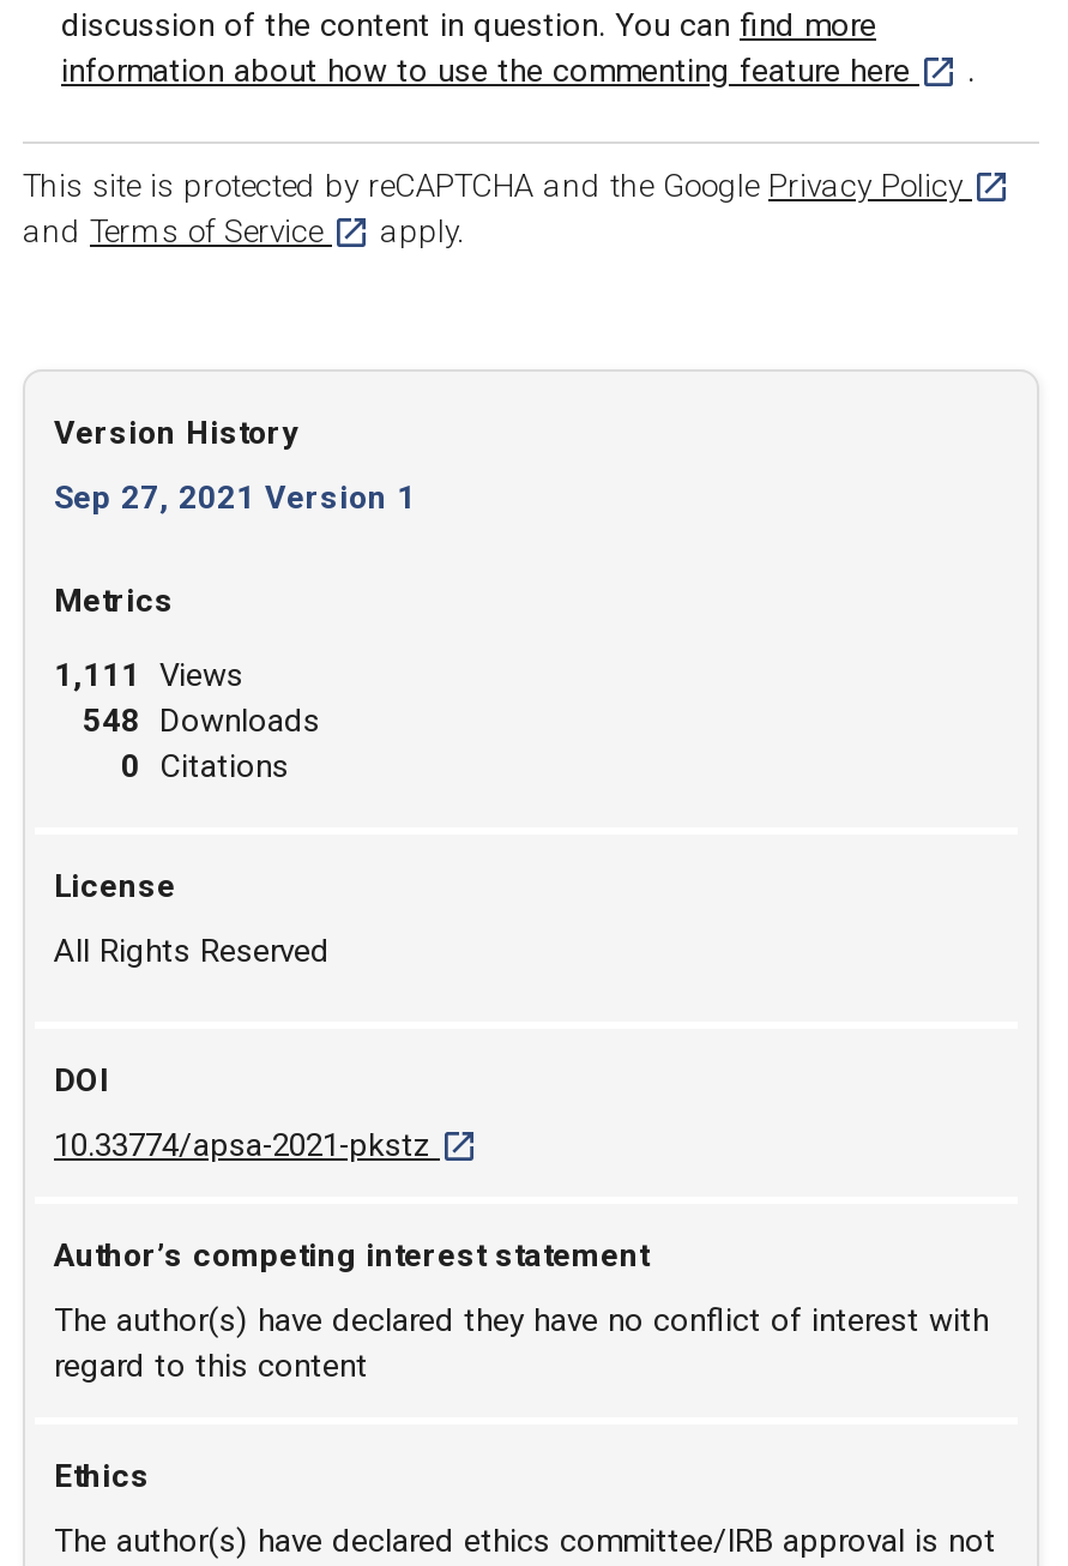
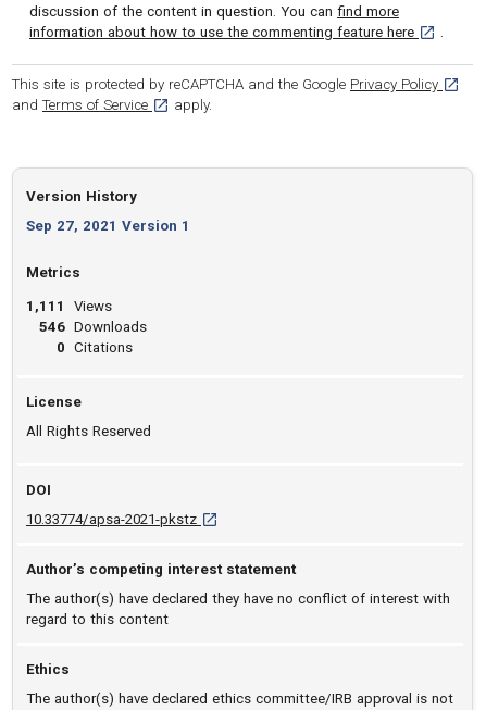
[83,703,320,739] 548 Downloads -> [39,319,147,335] 546 Downloads

